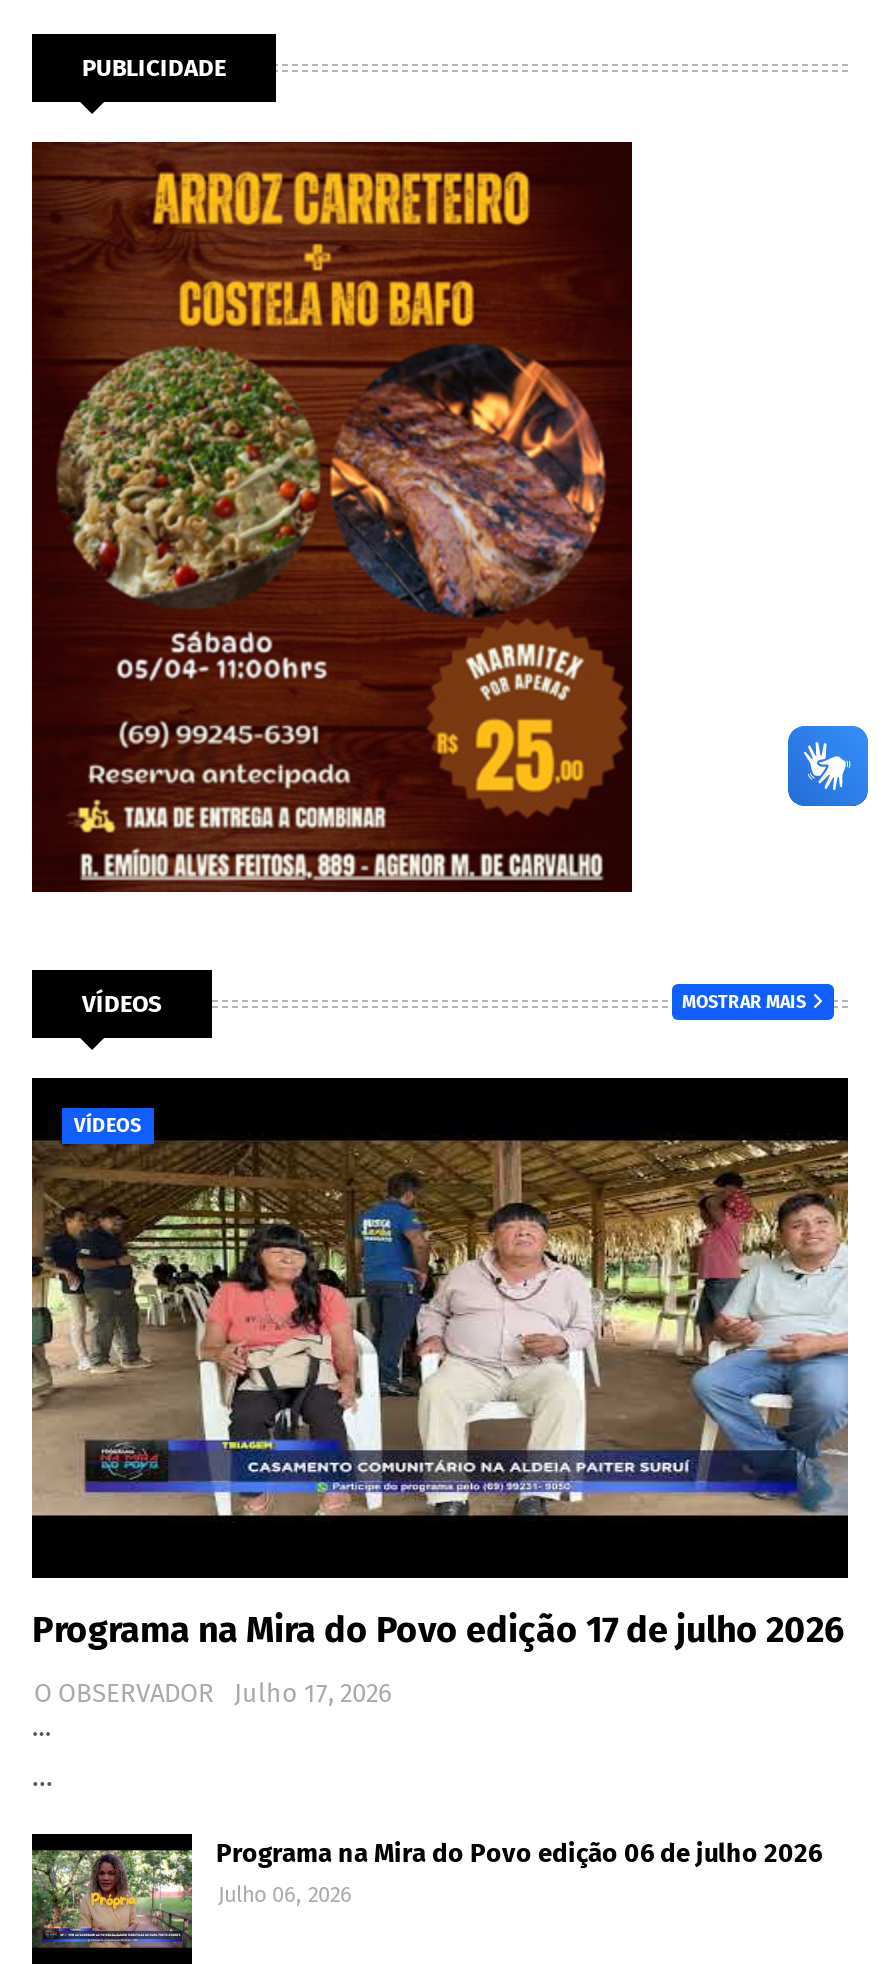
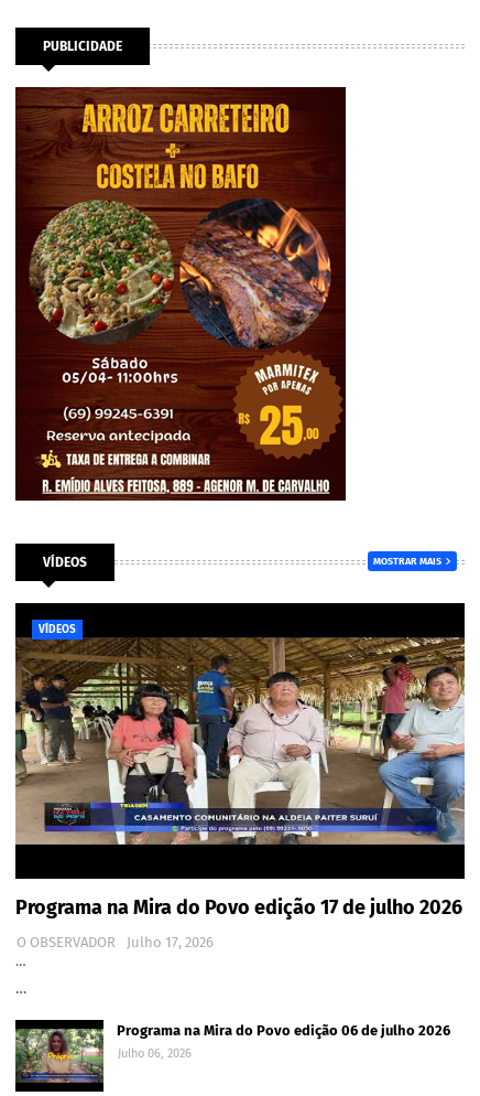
[786,724,870,808] [image] -> none

